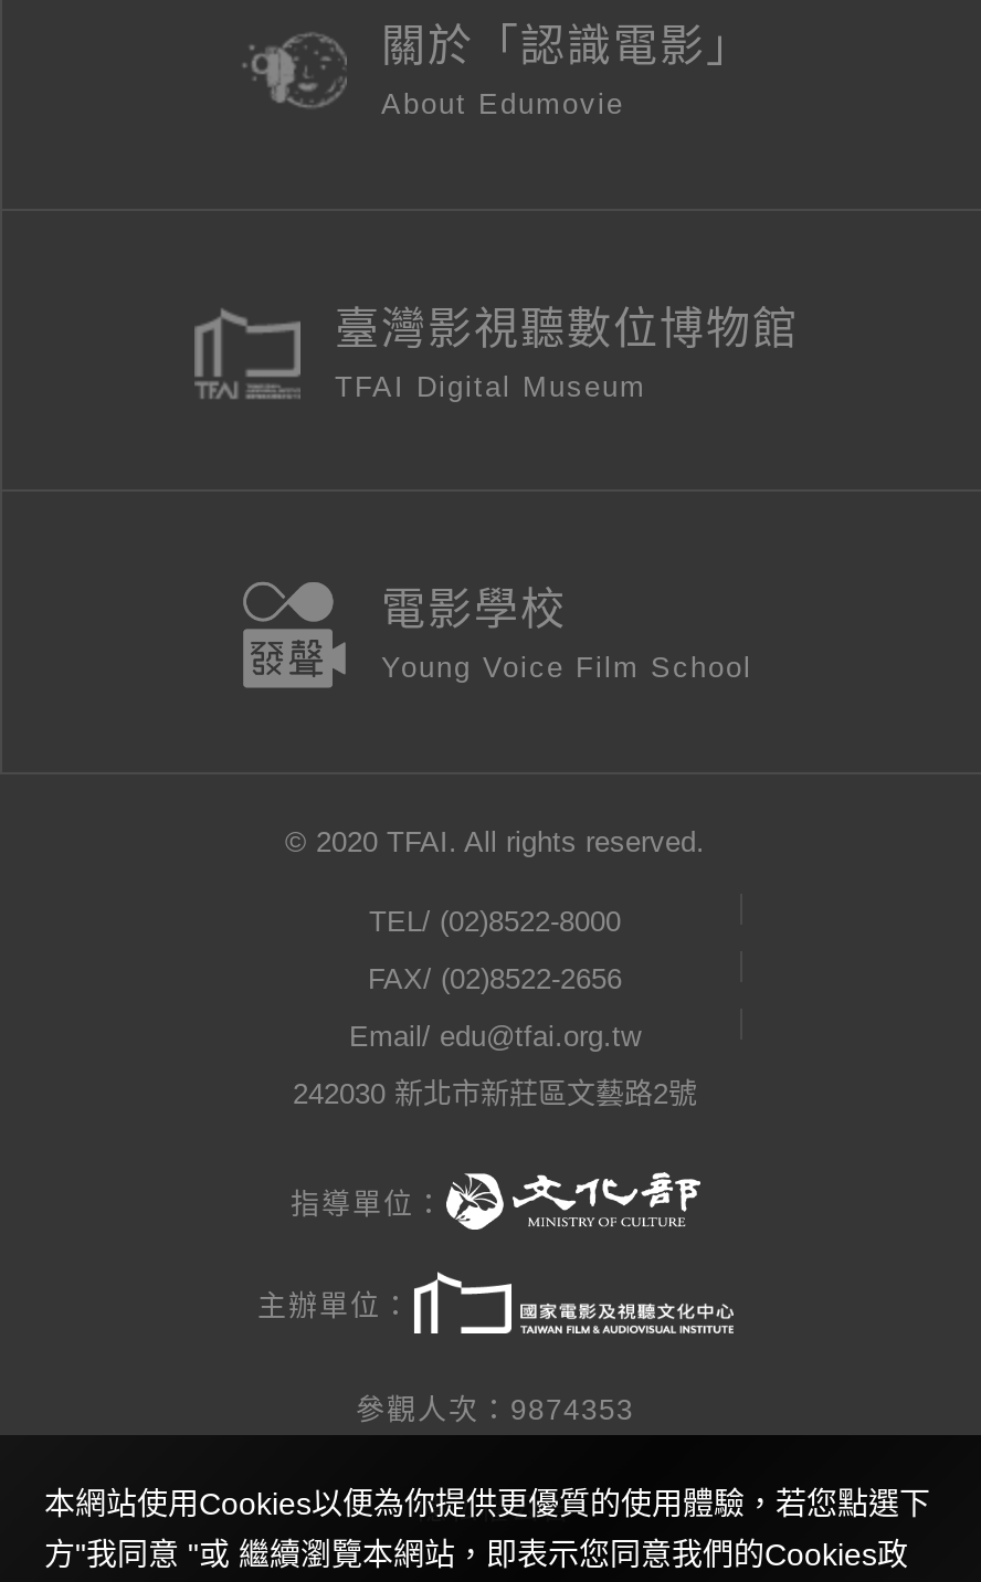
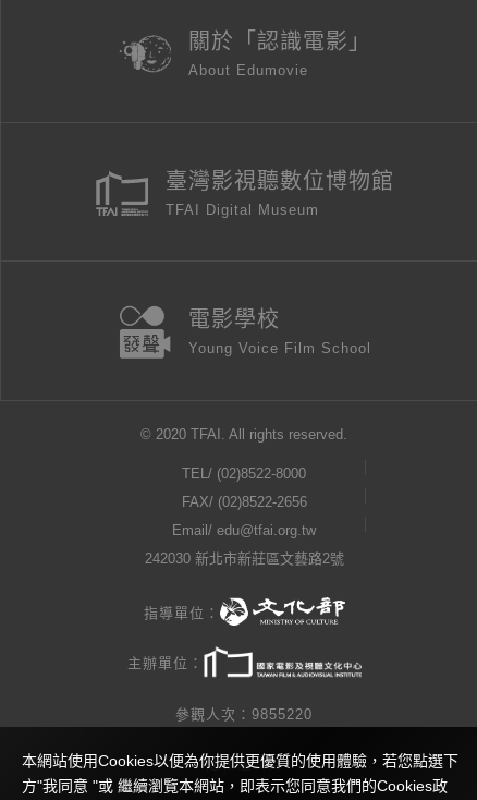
[356,1394,634,1427] 參觀人次：9874353 -> [175,707,313,723] 參觀人次：9855220

